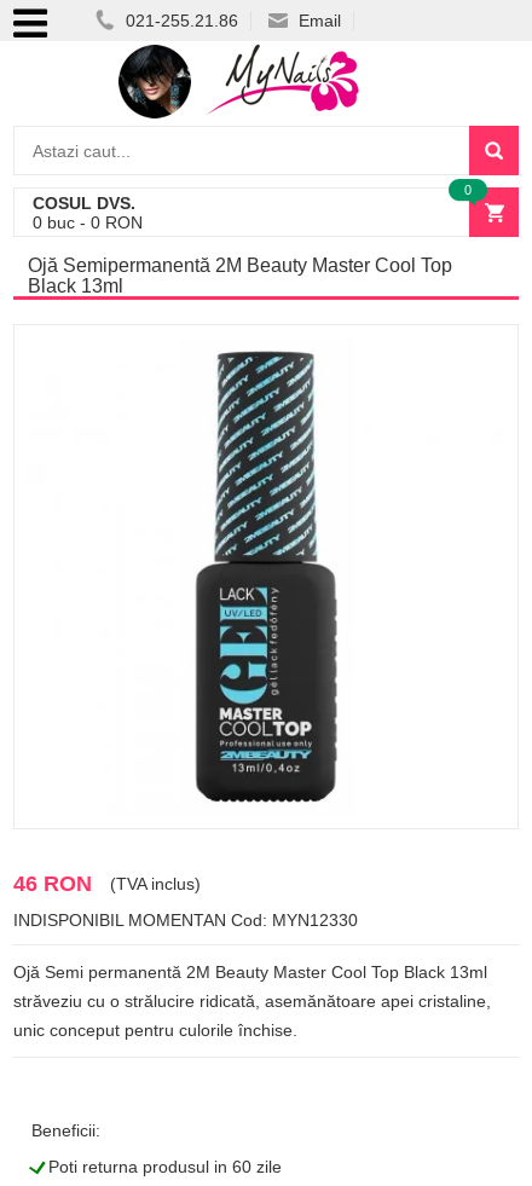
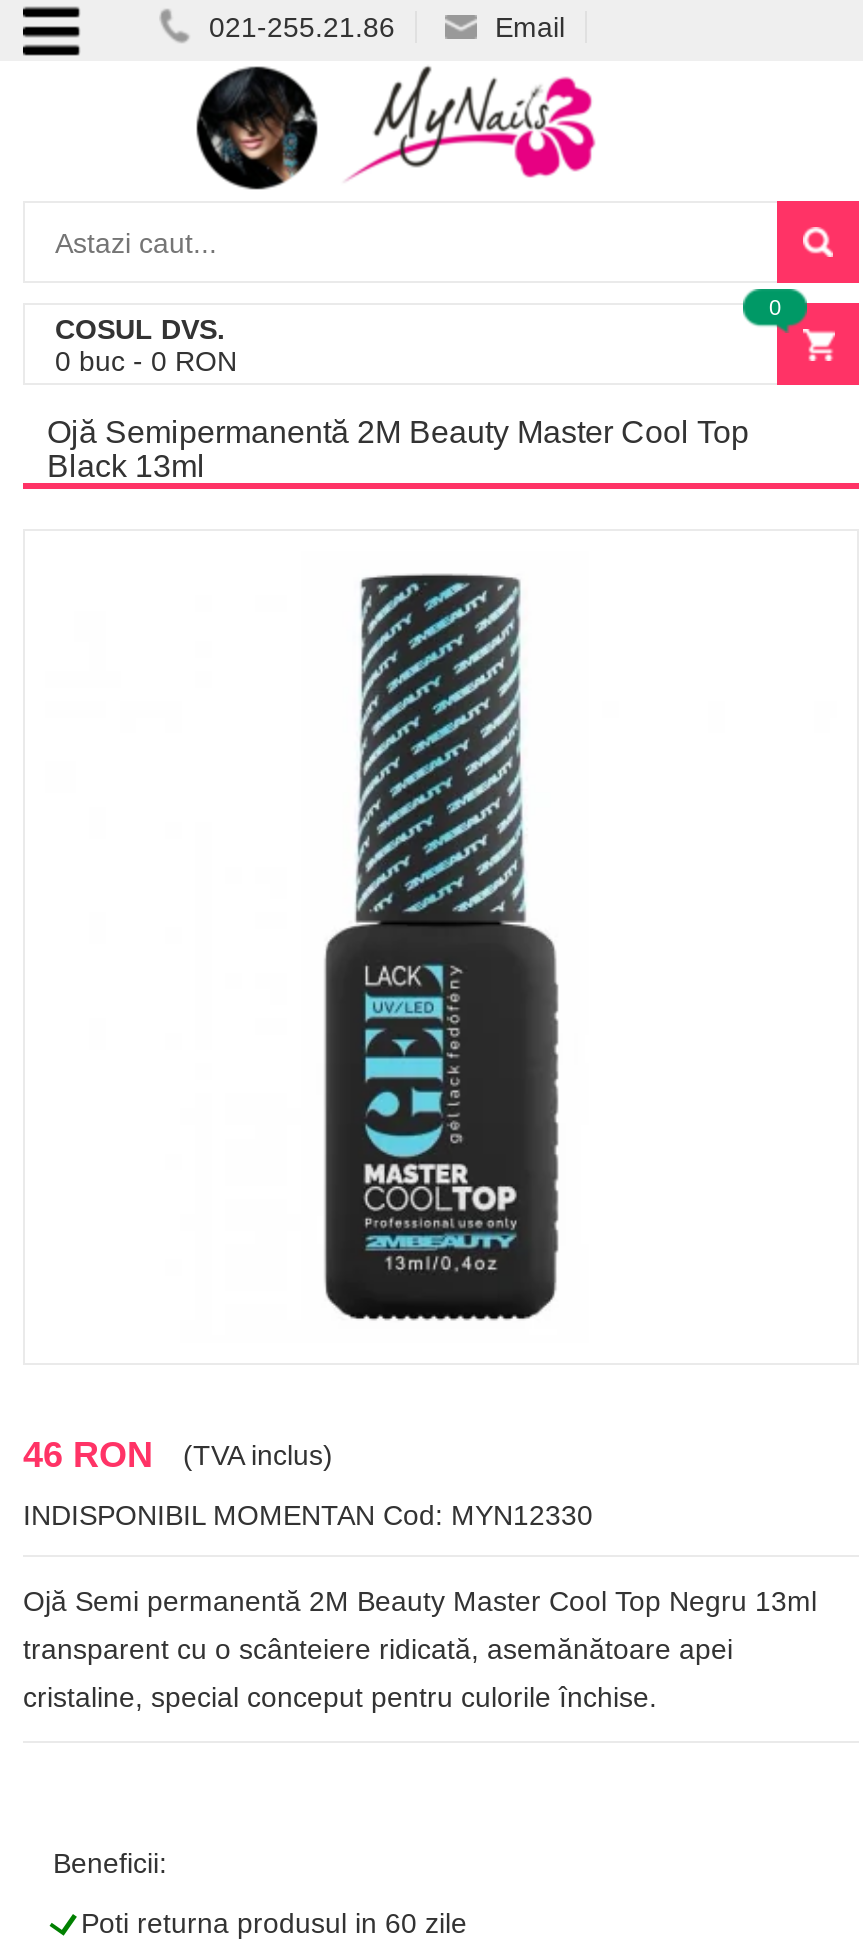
[13,962,487,982] Ojă Semi permanentă 2M Beauty Master Cool Top Black 13ml -> [23,1585,817,1617] Ojă Semi permanentă 2M Beauty Master Cool Top Negru 13ml
[13,991,491,1011] străveziu cu o strălucire ridicată, asemănătoare apei cristaline, -> [23,1633,733,1665] transparent cu o scânteiere ridicată, asemănătoare apei
[13,1020,297,1040] unic conceput pentru culorile închise. -> [23,1681,657,1713] cristaline, special conceput pentru culorile închise.

